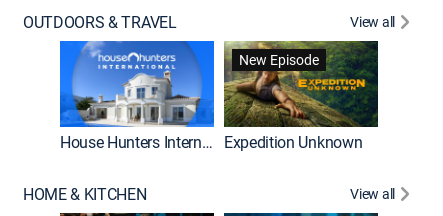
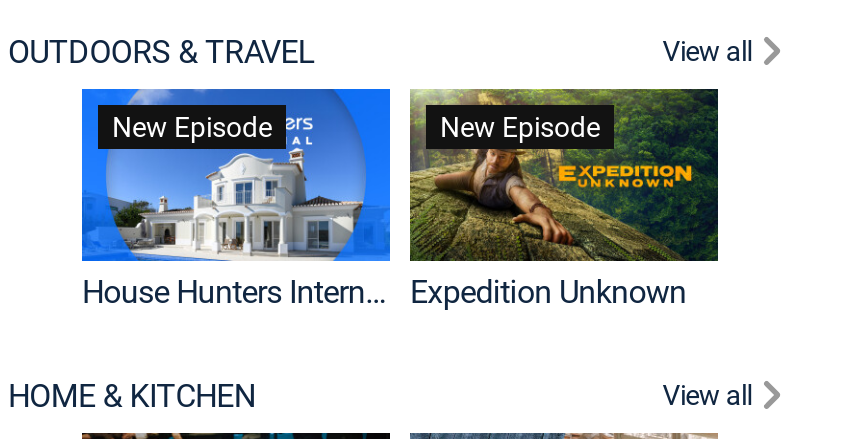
none -> [112,106,272,144] New Episode

